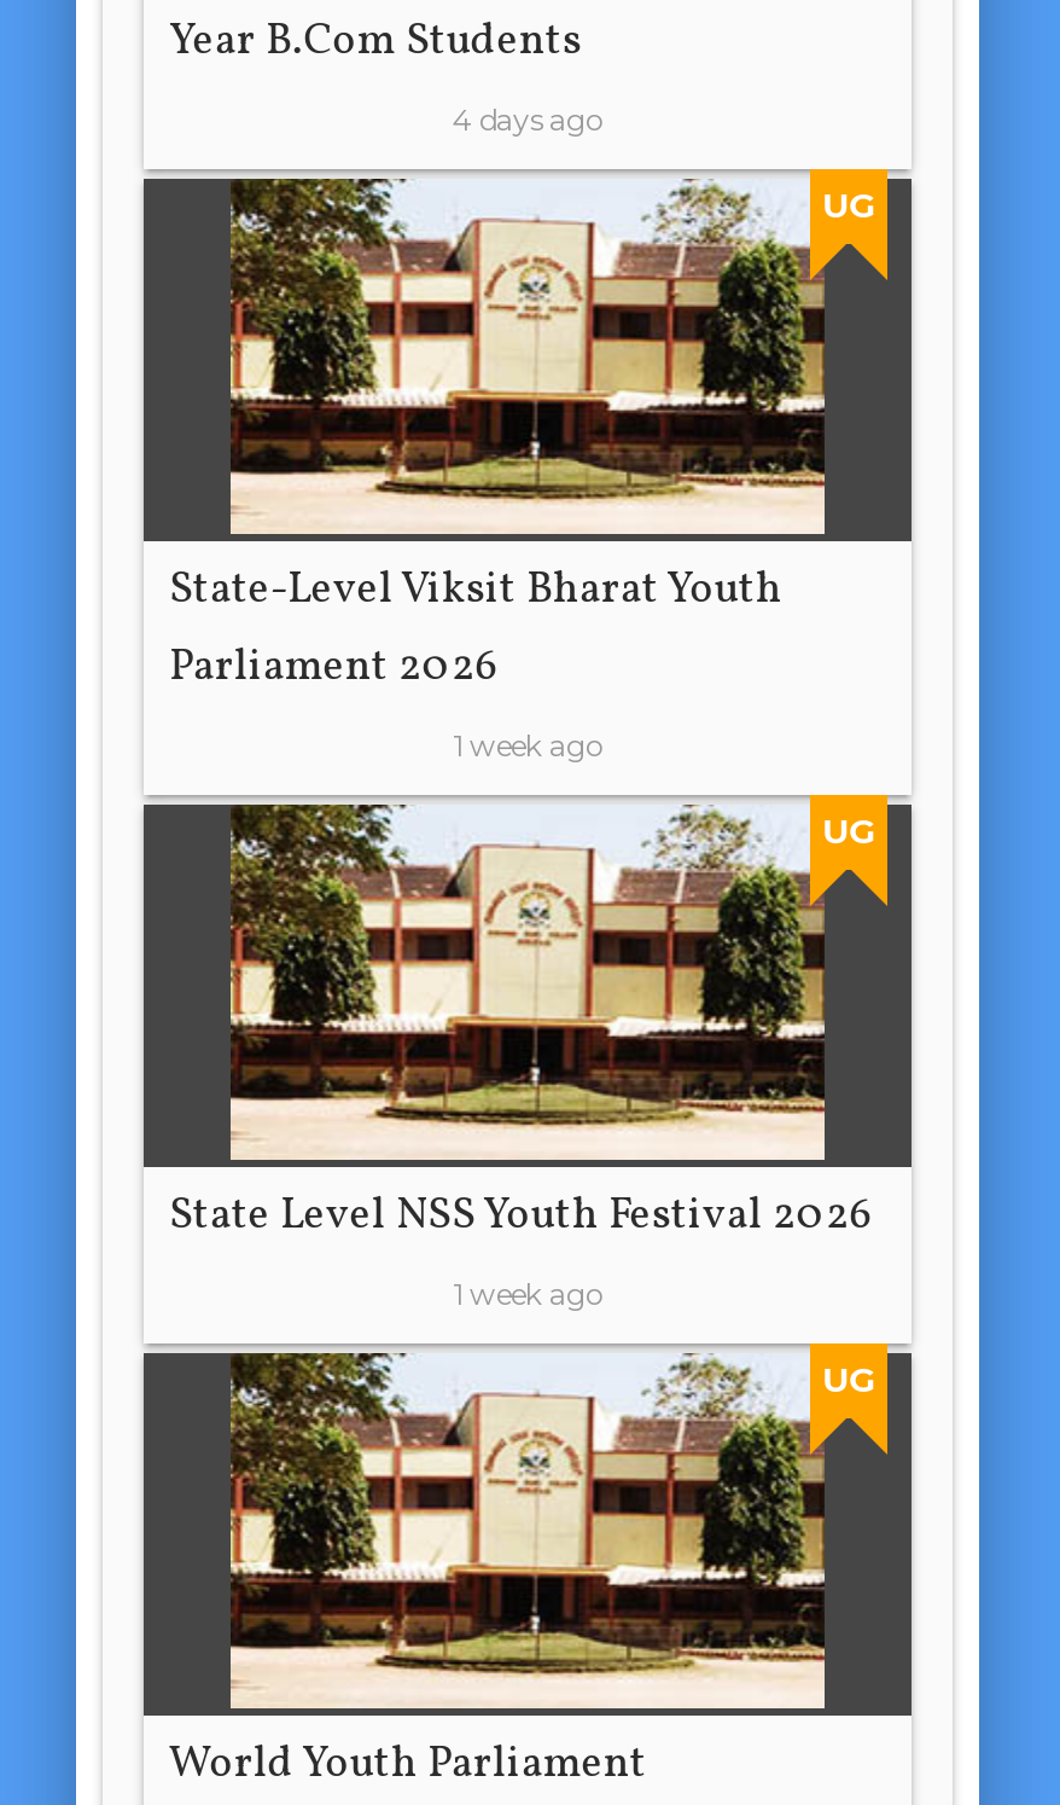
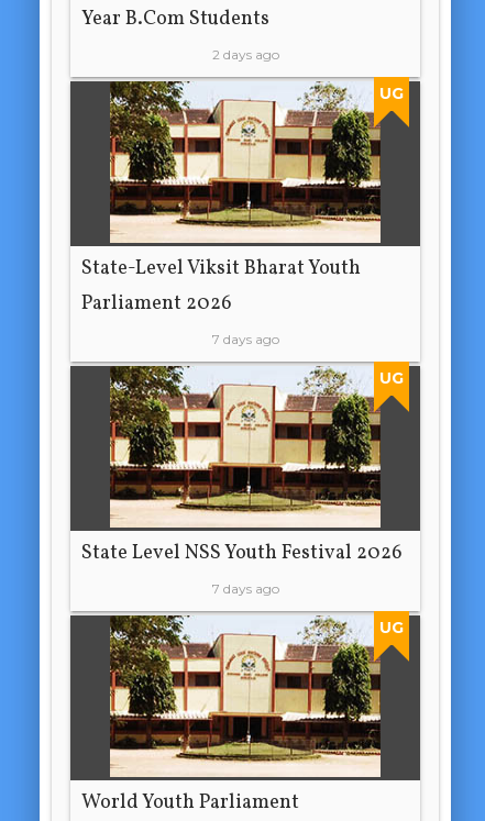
[453,101,602,137] 4 days ago -> [212,46,279,62] 2 days ago
[453,726,602,763] 1 week ago -> [212,330,279,347] 7 days ago
[453,1275,602,1311] 1 week ago -> [212,580,279,596] 7 days ago

